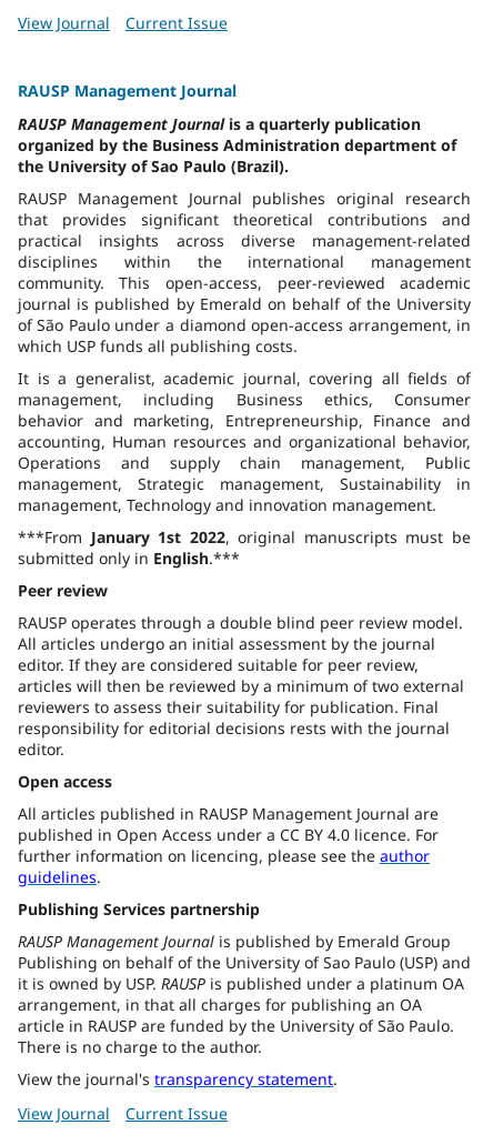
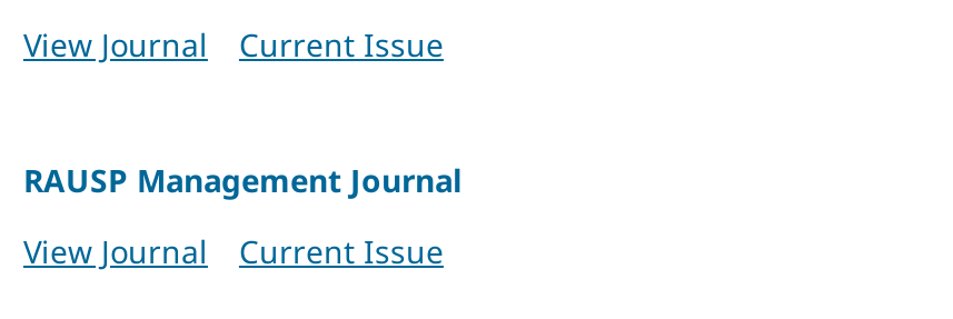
[18,114,471,1090] RAUSP Management Journal is a quarterly publication | organized by the Business Administration department of | the University of Sao Paulo (Brazil). | RAUSP Management Journal publishes original research | that provides significant theoretical contributions and | practical insights across diverse management-related | disciplines within the international management | community. This open-access, peer-reviewed academic | journal is published by Emerald on behalf of the University | of São Paulo under a diamond open-access arrangement, in | which USP funds all publishing costs. | It is a generalist, academic journal, covering all fields of | management, including Business ethics, Consumer | behavior and marketing, Entrepreneurship, Finance and | accounting, Human resources and organizational behavior, | Operations and supply chain management, Public | management, Strategic management, Sustainability in | management, Technology and innovation management. | ***From January 1st 2022, original manuscripts must be | submitted only in English.*** | Peer review | RAUSP operates through a double blind peer review model. | All articles undergo an initial assessment by the journal | editor. If they are considered suitable for peer review, | articles will then be reviewed by a minimum of two external | reviewers to assess their suitability for publication. Final | responsibility for editorial decisions rests with the journal | editor. | Open access | All articles published in RAUSP Management Journal are | published in Open Access under a CC BY 4.0 licence. For | further information on licencing, please see the author | guidelines. | Publishing Services partnership | RAUSP Management Journal is published by Emerald Group | Publishing on behalf of the University of Sao Paulo (USP) and | it is owned by USP. RAUSP is published under a platinum OA | arrangement, in that all charges for publishing an OA | article in RAUSP are funded by the University of São Paulo. | There is no charge to the author. | View the journal's transparency statement. -> none

